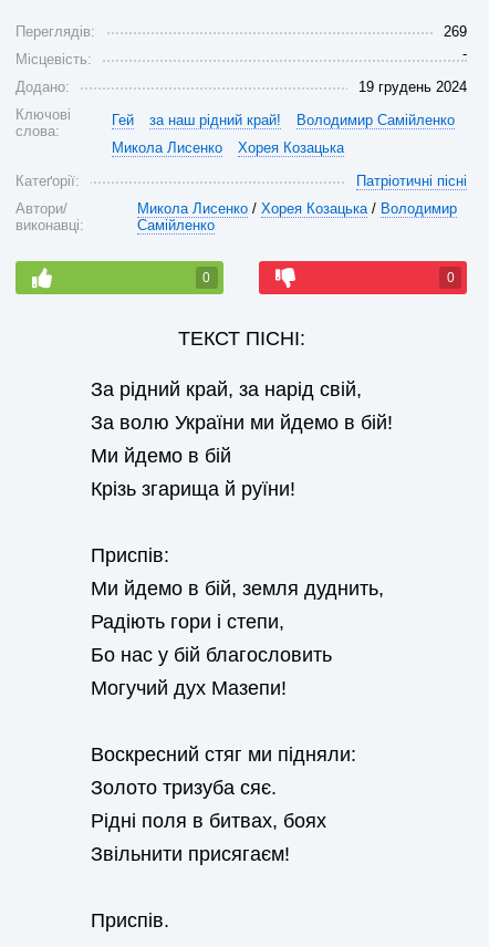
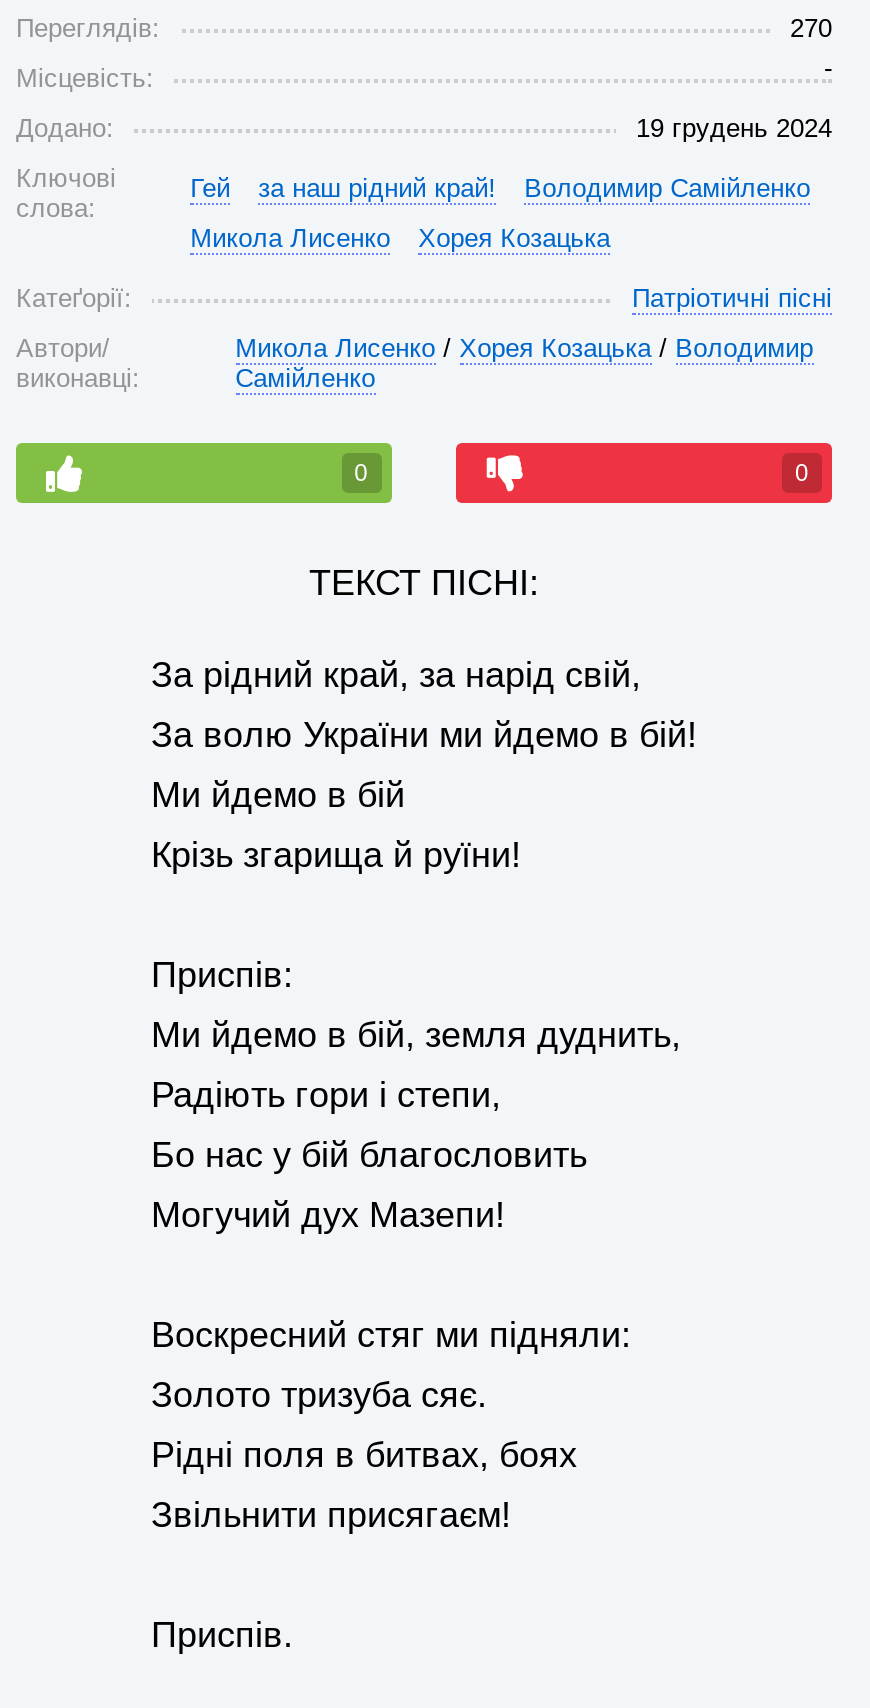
[444,23,467,40] 269 -> [790,13,832,43] 270

